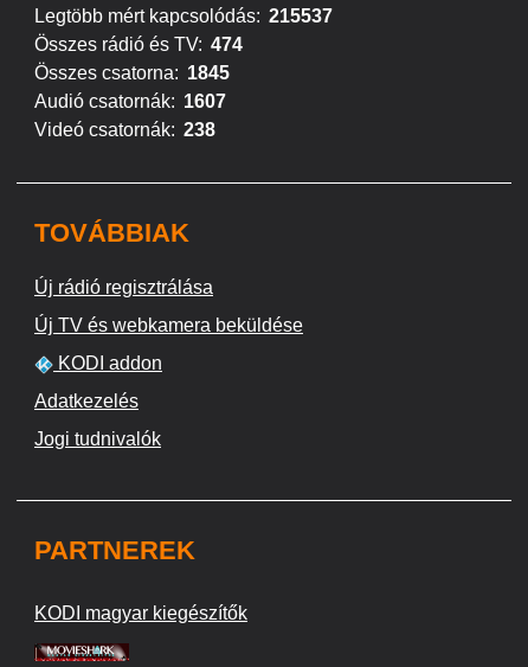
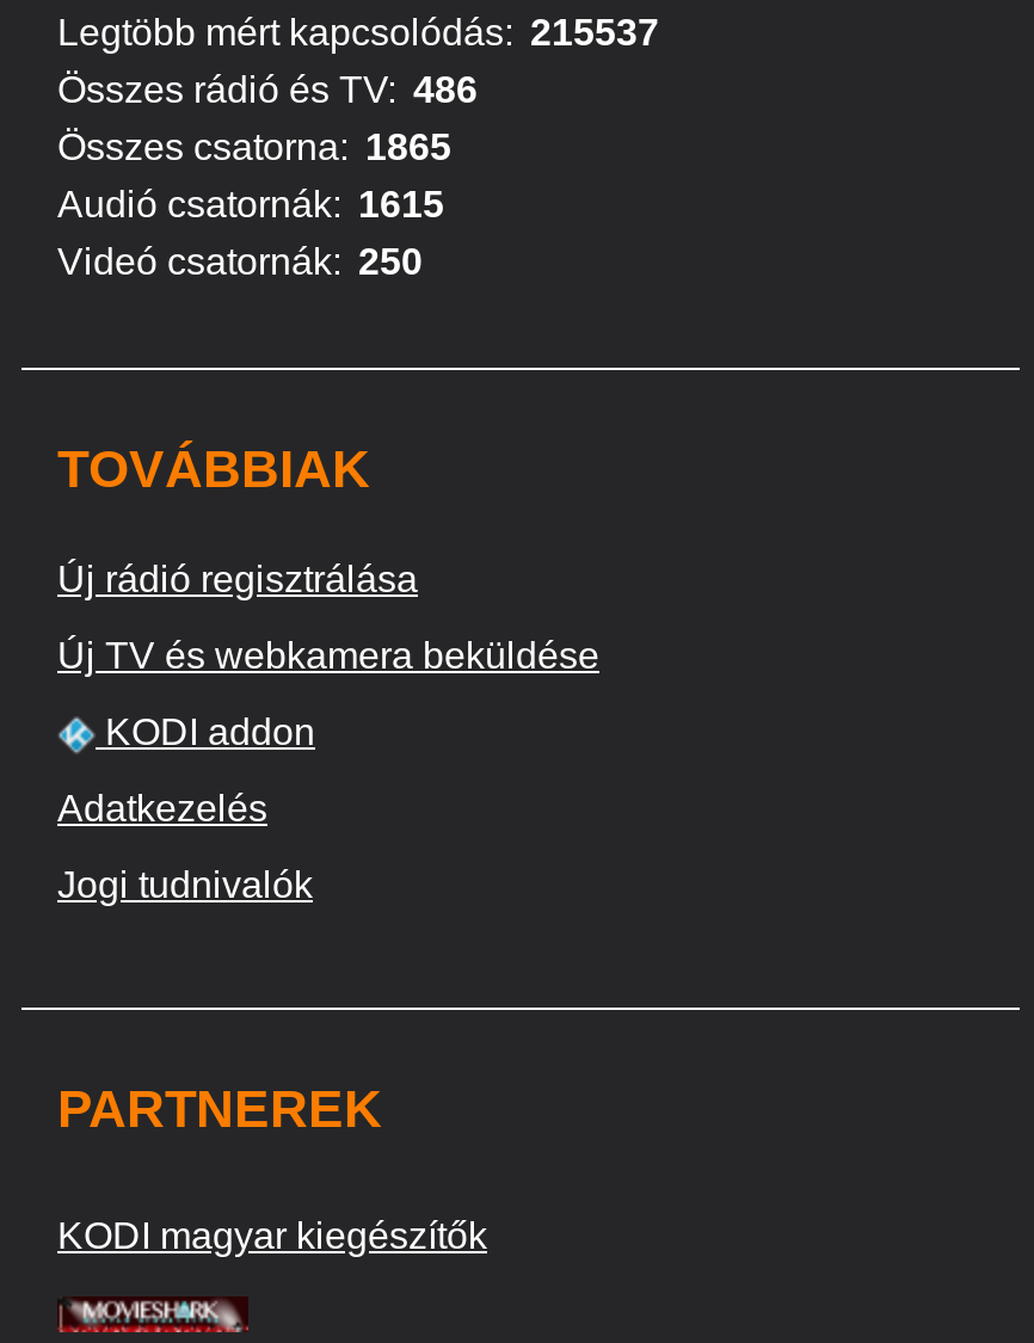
[34,34,243,54] Összes rádió és TV: 474 -> [57,69,478,110] Összes rádió és TV: 486
[34,63,230,83] Összes csatorna: 1845 -> [57,127,451,167] Összes csatorna: 1865
[34,91,226,111] Audió csatornák: 1607 -> [57,184,444,224] Audió csatornák: 1615
[34,120,215,140] Videó csatornák: 238 -> [57,241,423,282] Videó csatornák: 250

